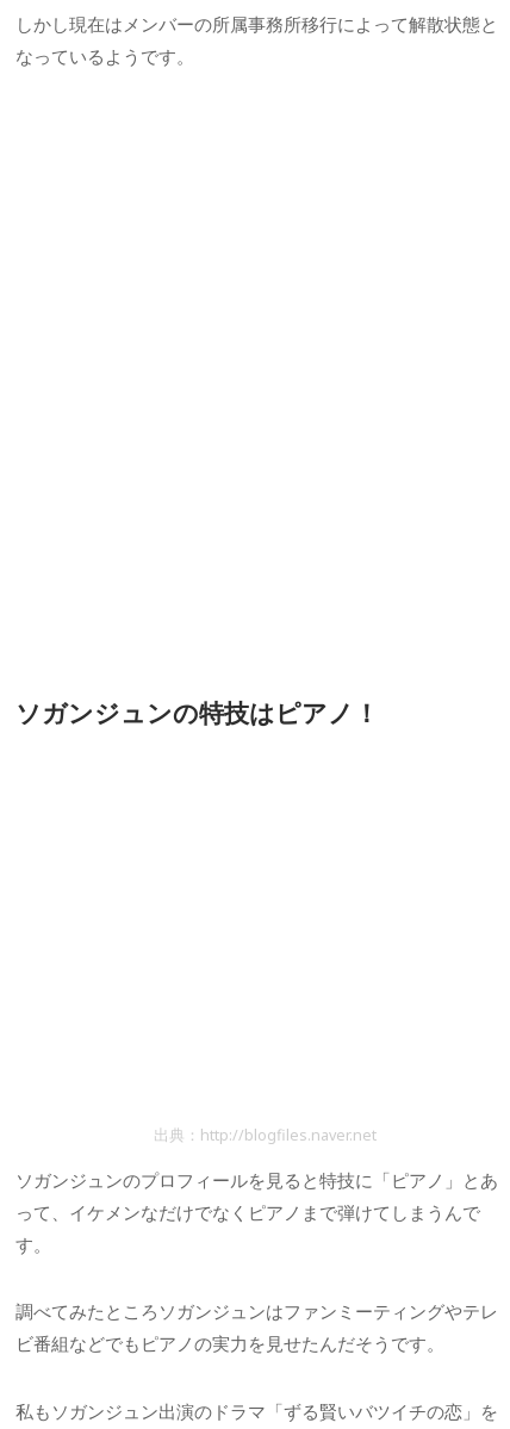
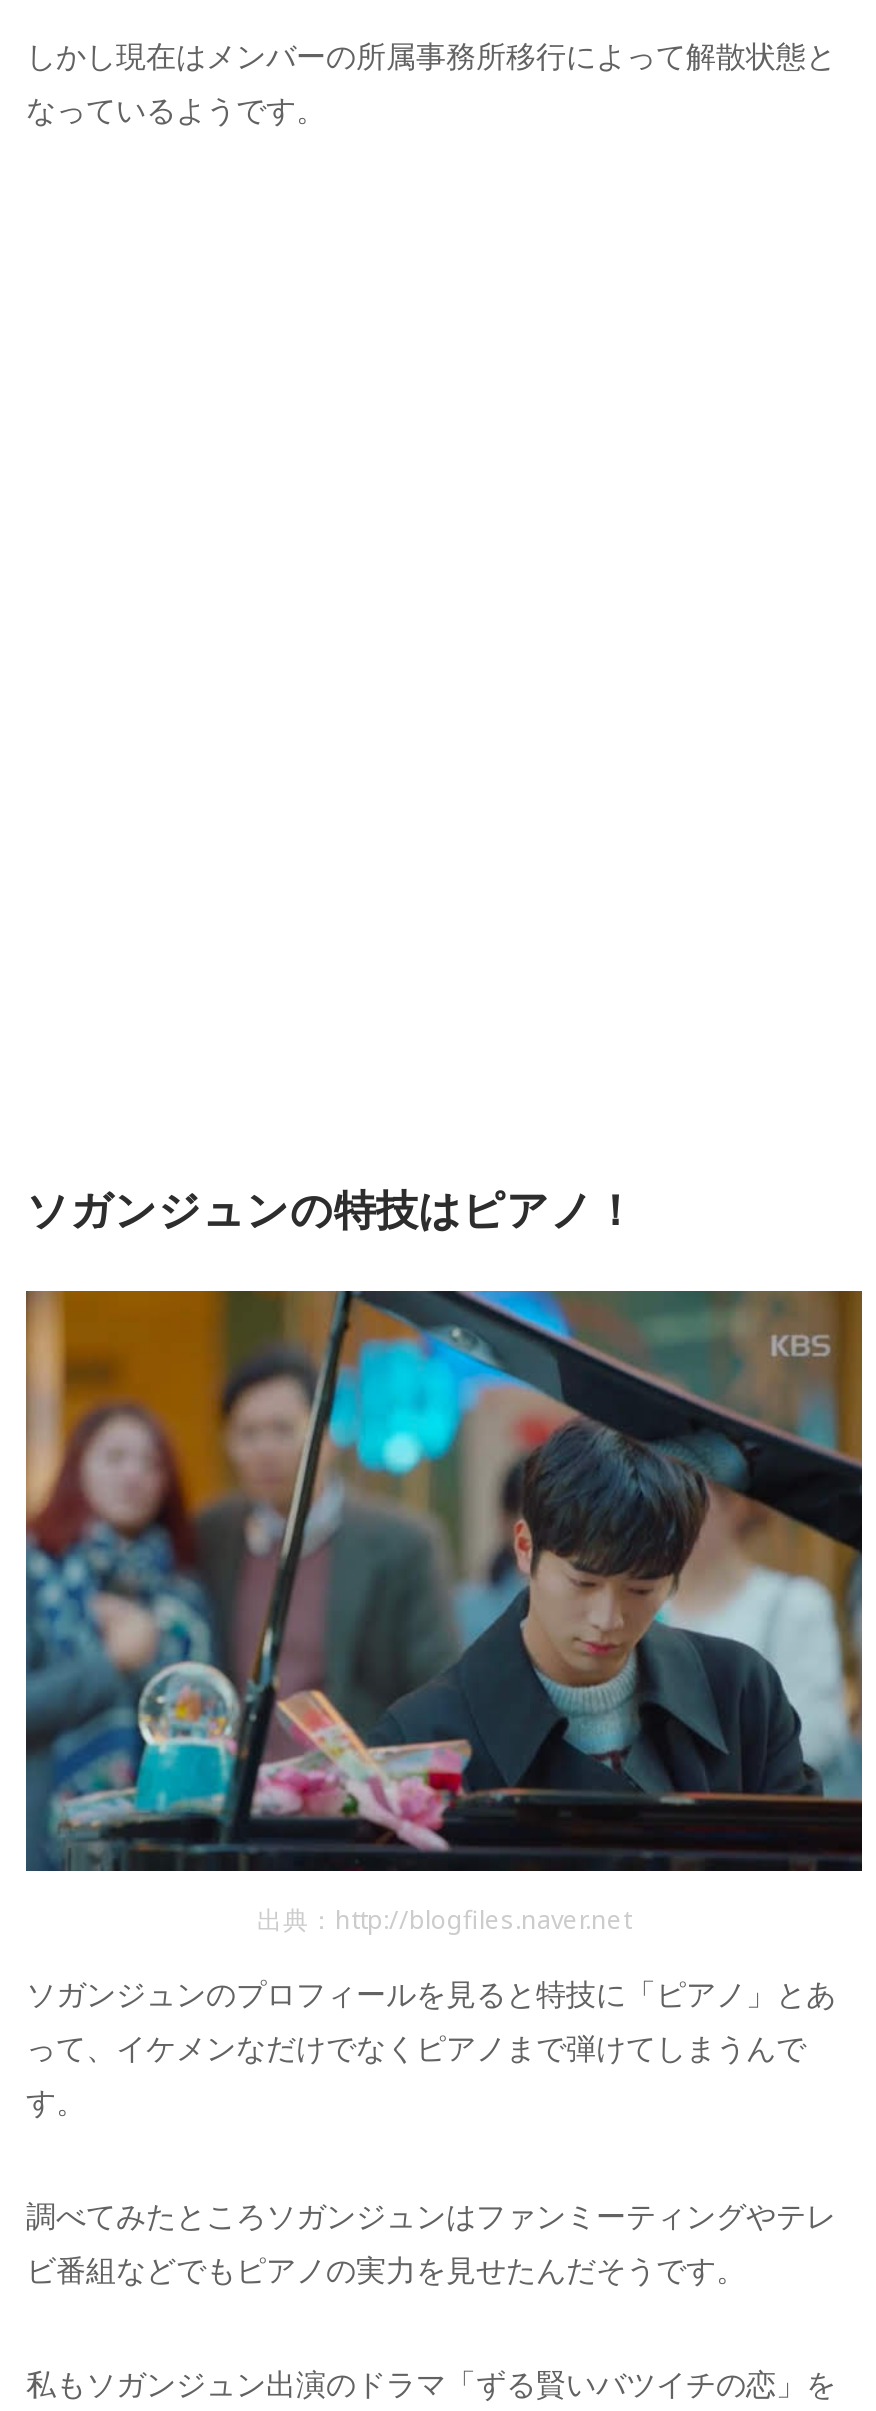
none -> [24,1288,864,1874] [image]

